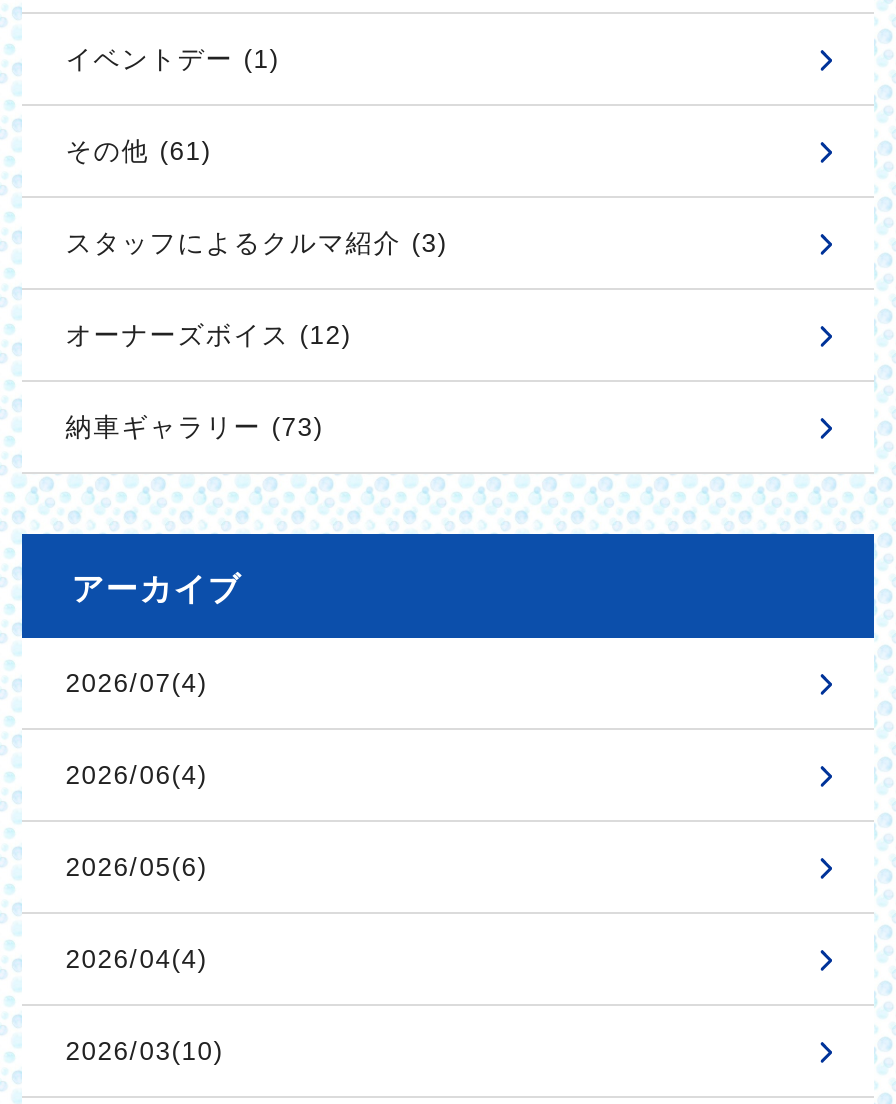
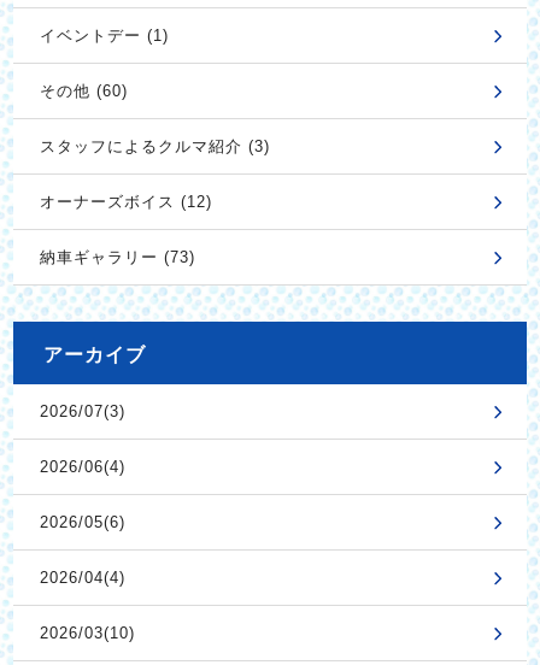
[66,136,212,166] その他 (61) -> [40,82,128,100] その他 (60)
[66,668,208,698] 2026/07(4) -> [40,403,125,421] 2026/07(3)

